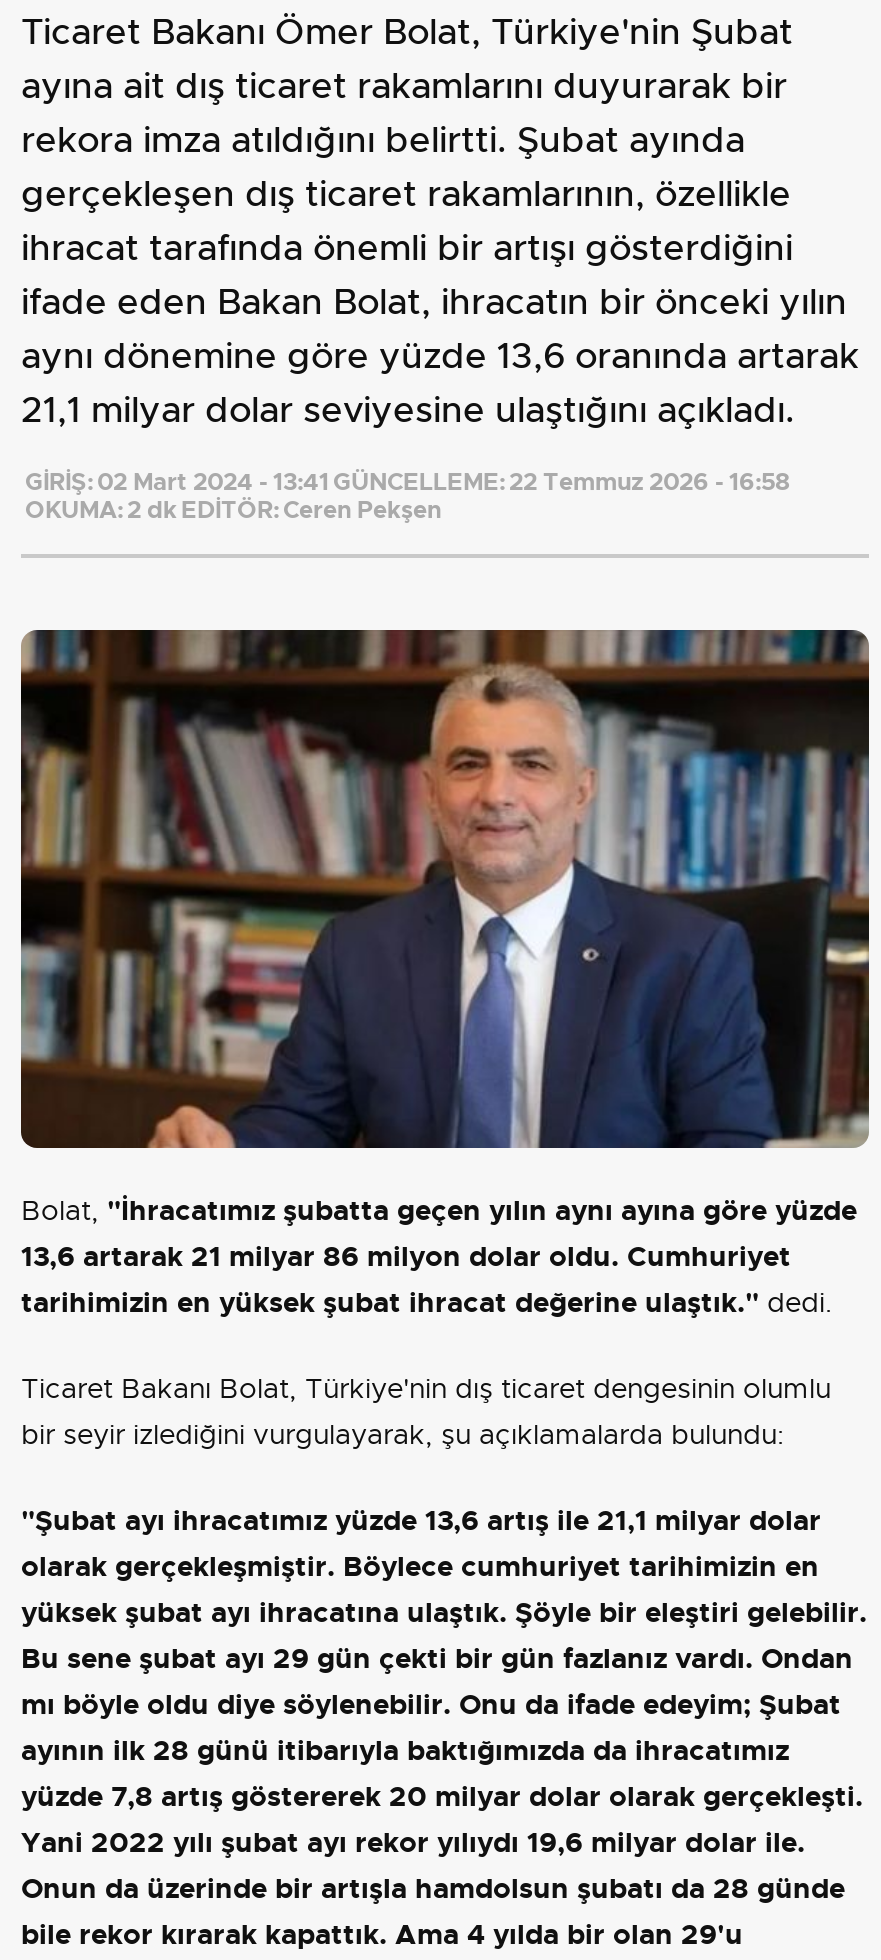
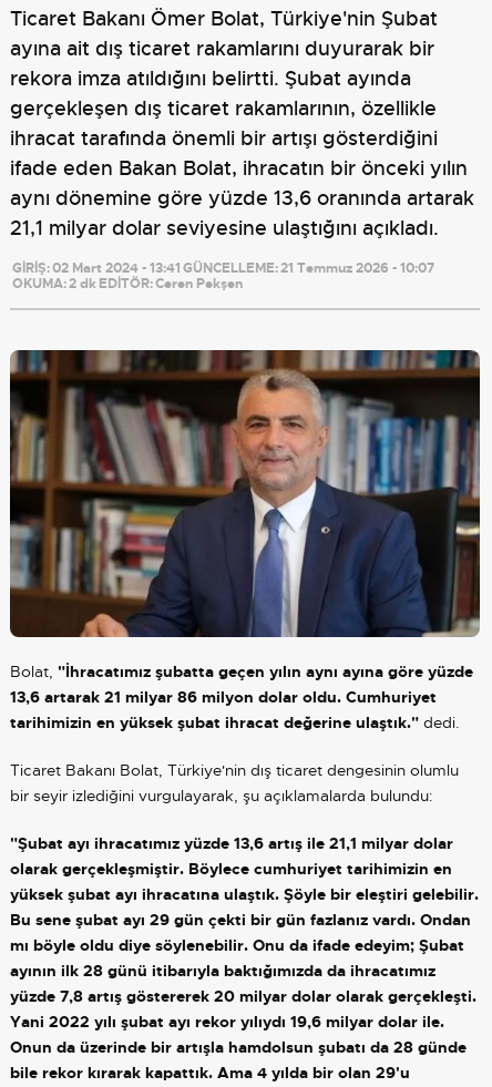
[25,466,789,498] GİRİŞ: 02 Mart 2024 - 13:41 GÜNCELLEME: 22 Temmuz 2026 - 16:58 -> [12,259,434,277] GİRİŞ: 02 Mart 2024 - 13:41 GÜNCELLEME: 21 Temmuz 2026 - 10:07

